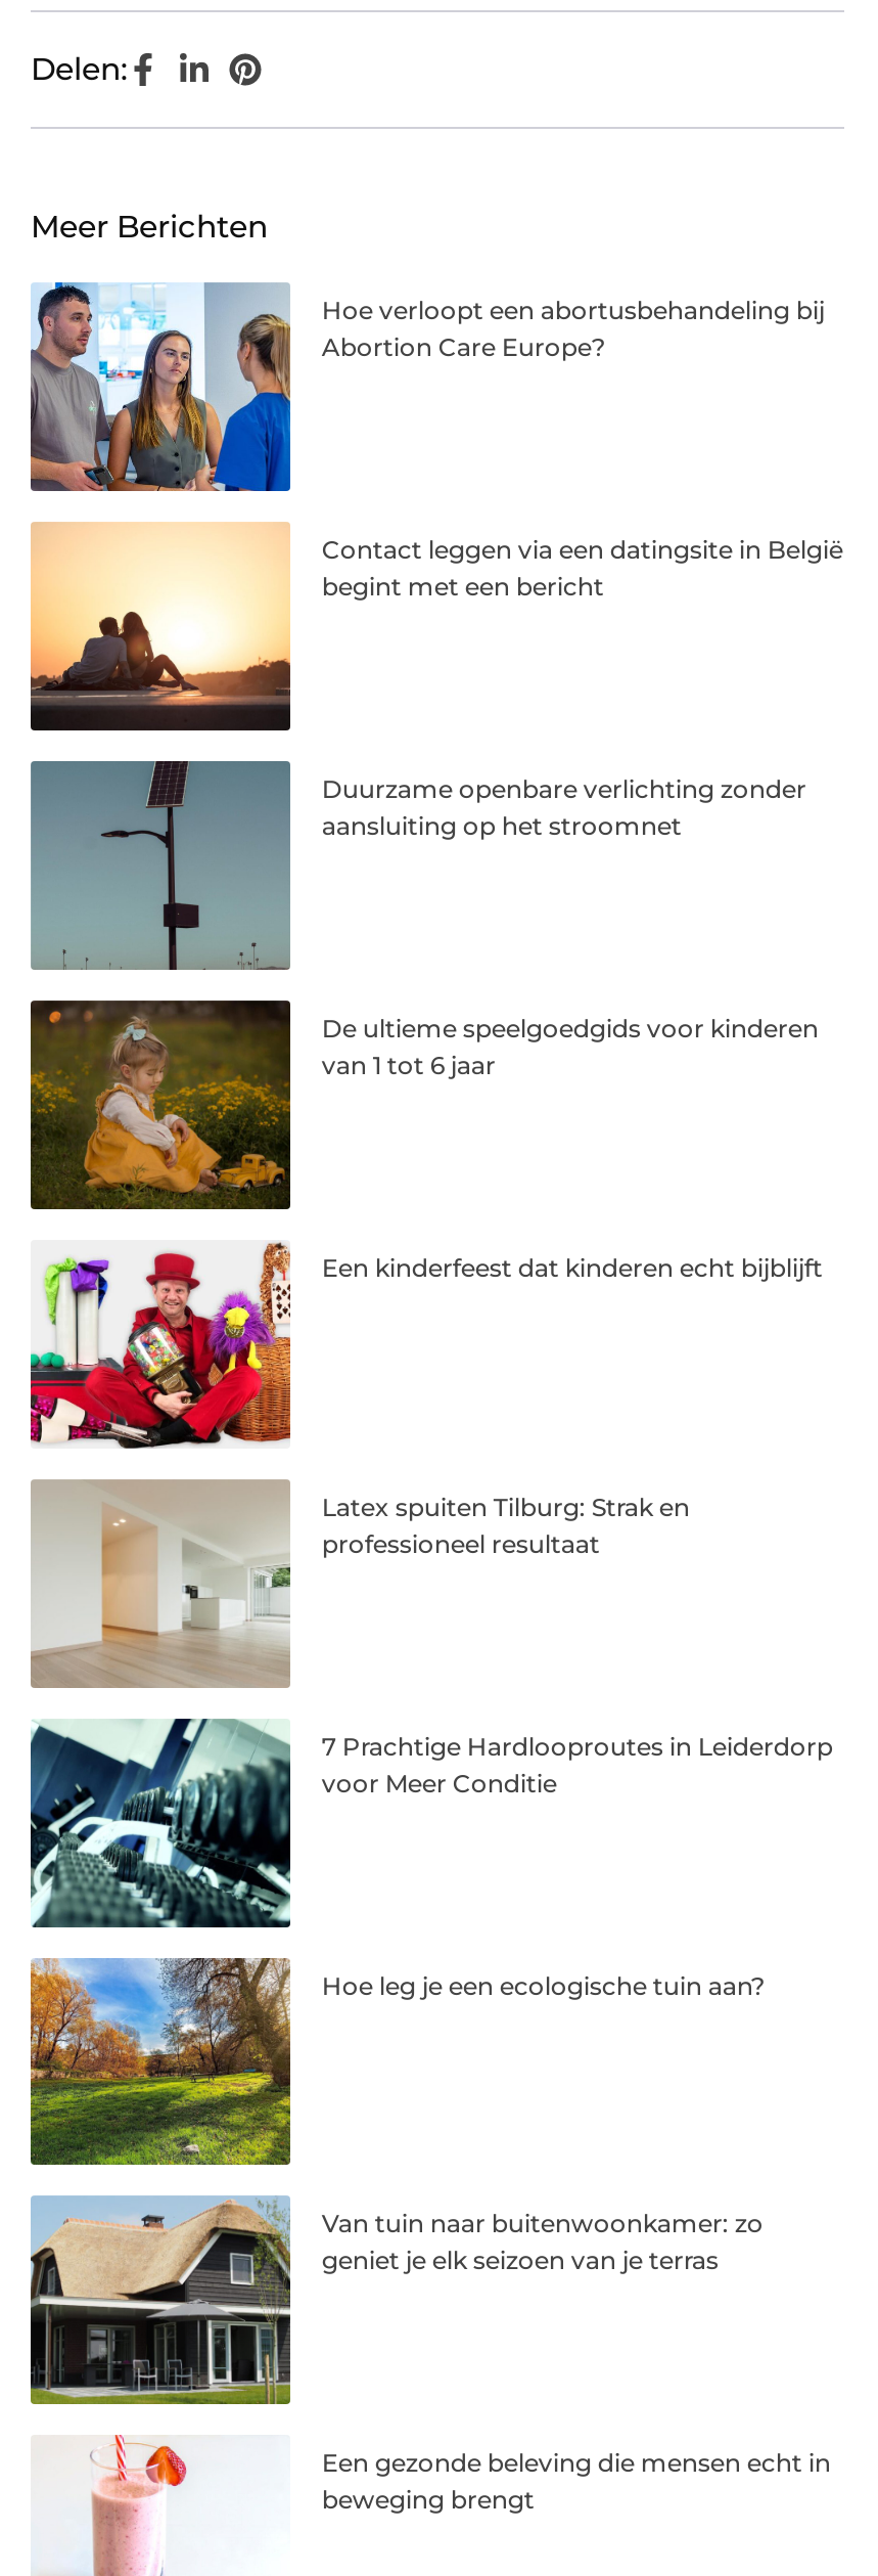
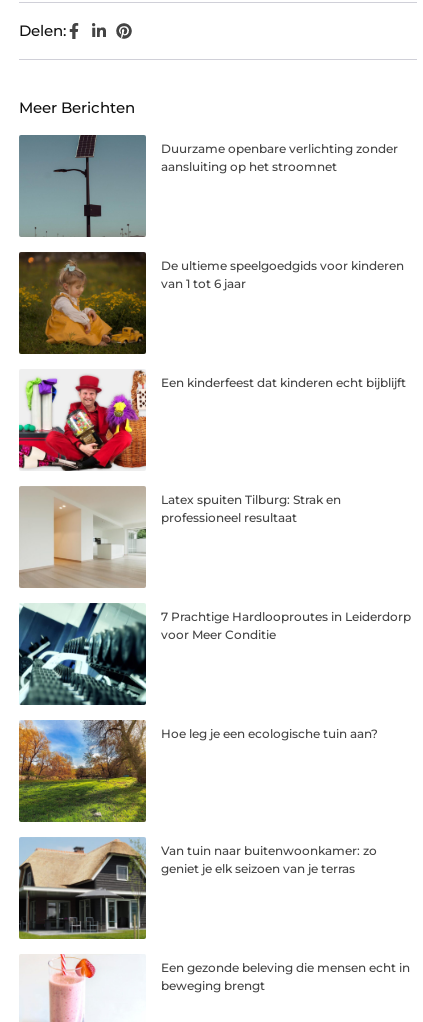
[29,282,825,493] [image] | Hoe verloopt een abortusbehandeling bij | Abortion Care Europe? -> none
[29,522,843,726] [image] | Contact leggen via een datingsite in België | begint met een bericht -> none

